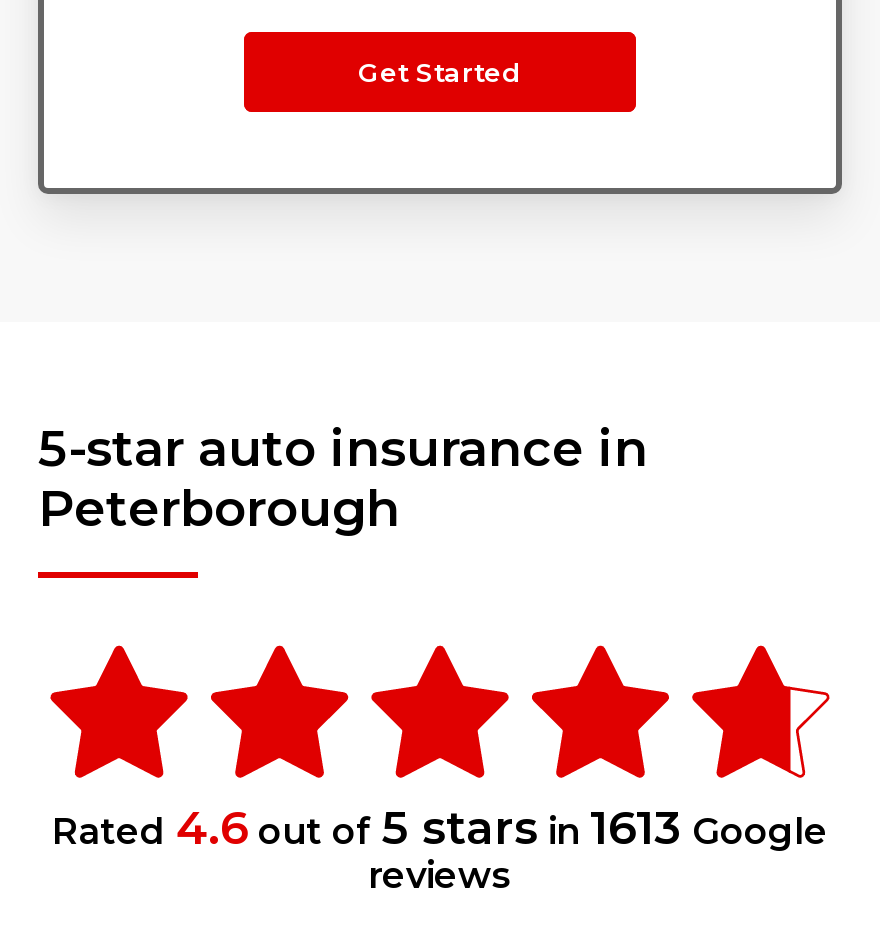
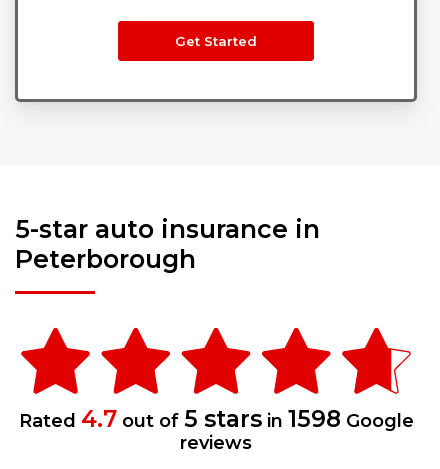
[52,800,828,856] Rated 4.6 out of 5 stars in 1613 Google -> [18,405,413,433] Rated 4.7 out of 5 stars in 1598 Google

